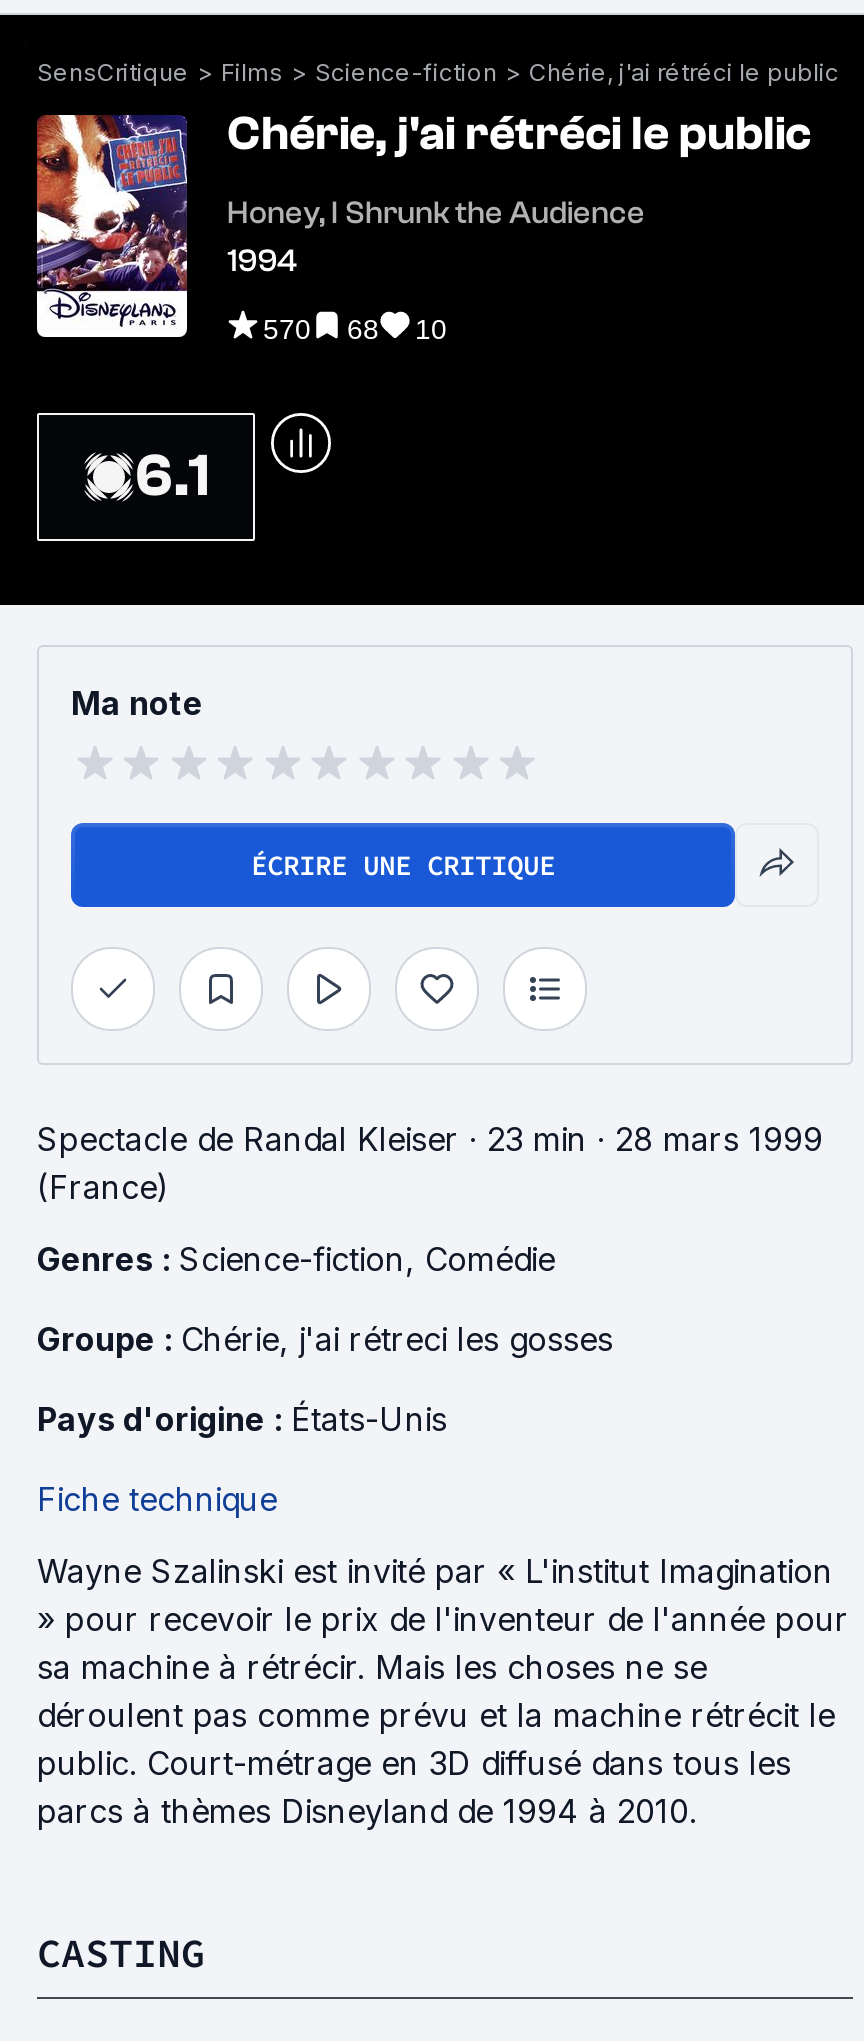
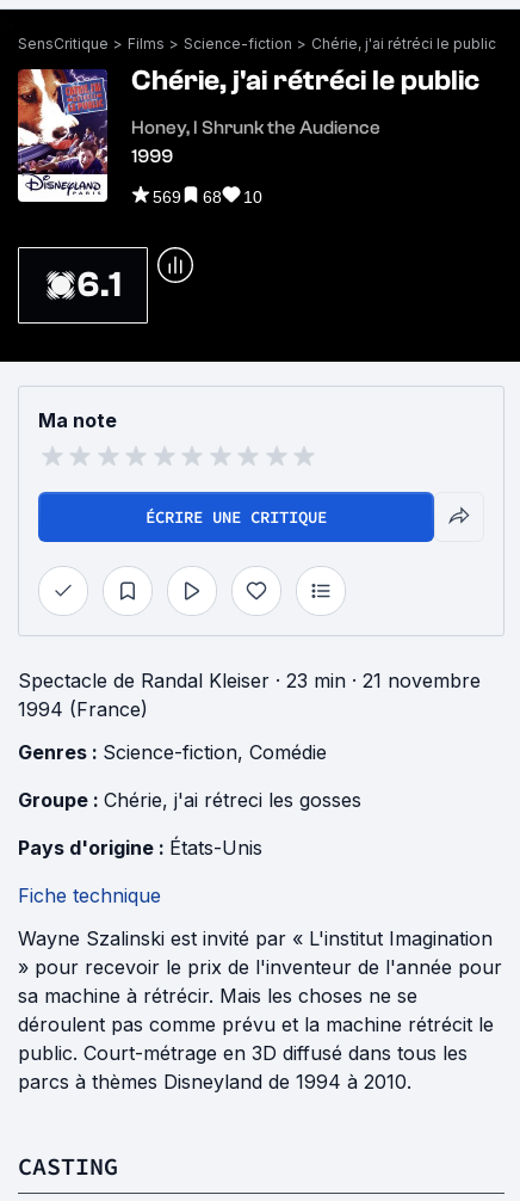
[227,243,297,279] 1994 -> [131,146,173,167] 1999
[263,313,447,345] 570 68 10 -> [153,187,262,207] 569 68 10
[37,1119,823,1207] Spectacle de Randal Kleiser · 23 min · 28 mars 1999 | (France) -> [18,669,481,721] Spectacle de Randal Kleiser · 23 min · 21 novembre | 1994 (France)

